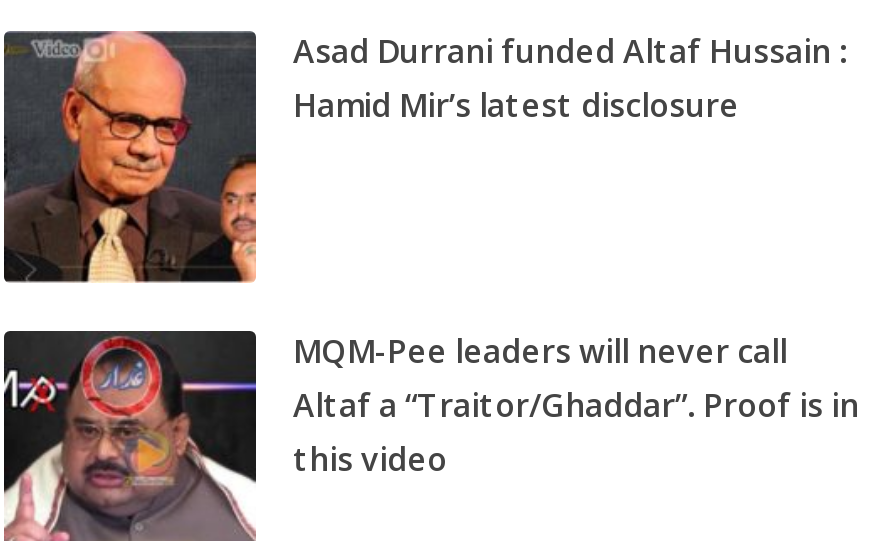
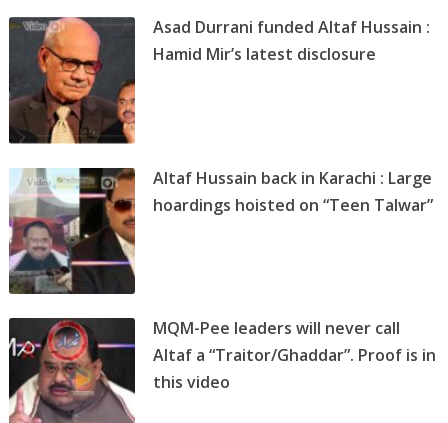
none -> [8,167,433,295] [image] | Altaf Hussain back in Karachi : Large | hoardings hoisted on “Teen Talwar”

